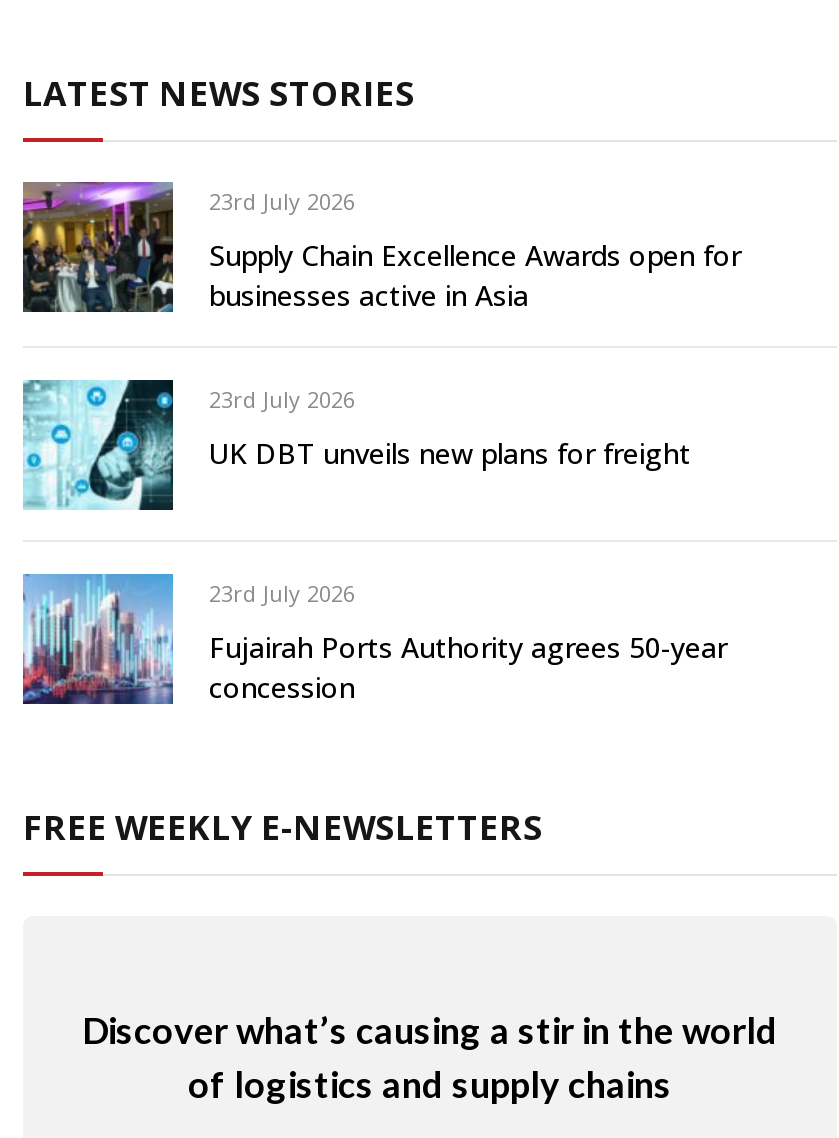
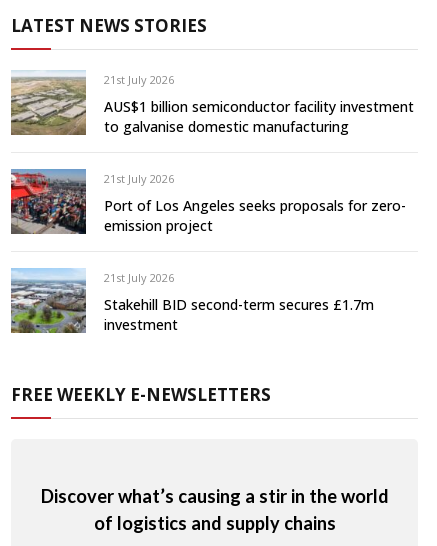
[21,180,355,314] [image] | 23rd July 2026 -> [10,70,174,136] [image] | 21st July 2026
[209,235,741,313] Supply Chain Excellence Awards open for | businesses active in Asia -> [104,97,414,136] AUS$1 billion semiconductor facility investment | to galvanise domestic manufacturing
[21,378,355,512] [image] | 23rd July 2026 -> [10,168,174,235] [image] | 21st July 2026
[209,433,691,471] UK DBT unveils new plans for freight -> [104,196,406,235] Port of Los Angeles seeks proposals for zero- | emission project
[21,574,355,706] [image] | 23rd July 2026 -> [10,268,174,334] [image] | 21st July 2026
[209,628,727,706] Fujairah Ports Authority agrees 50-year | concession -> [104,295,374,334] Stakehill BID second-term secures £1.7m | investment

